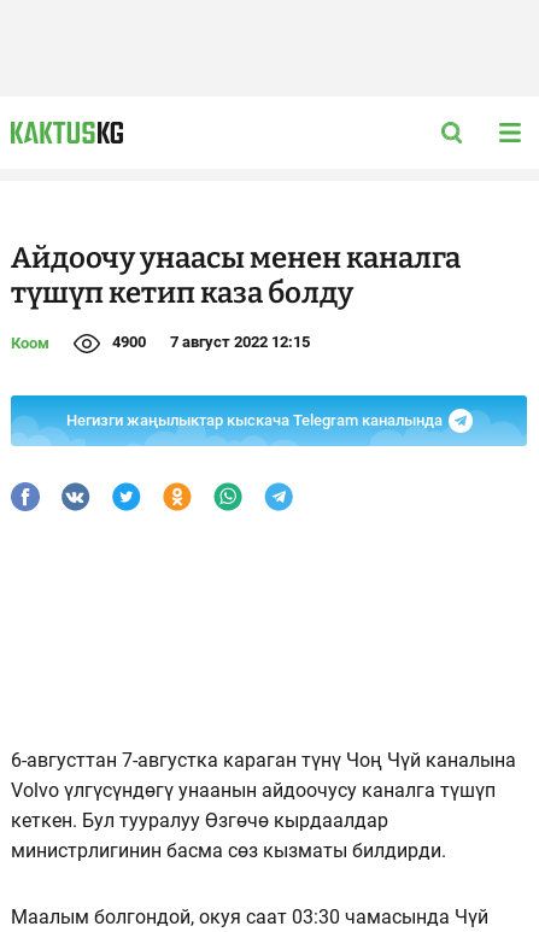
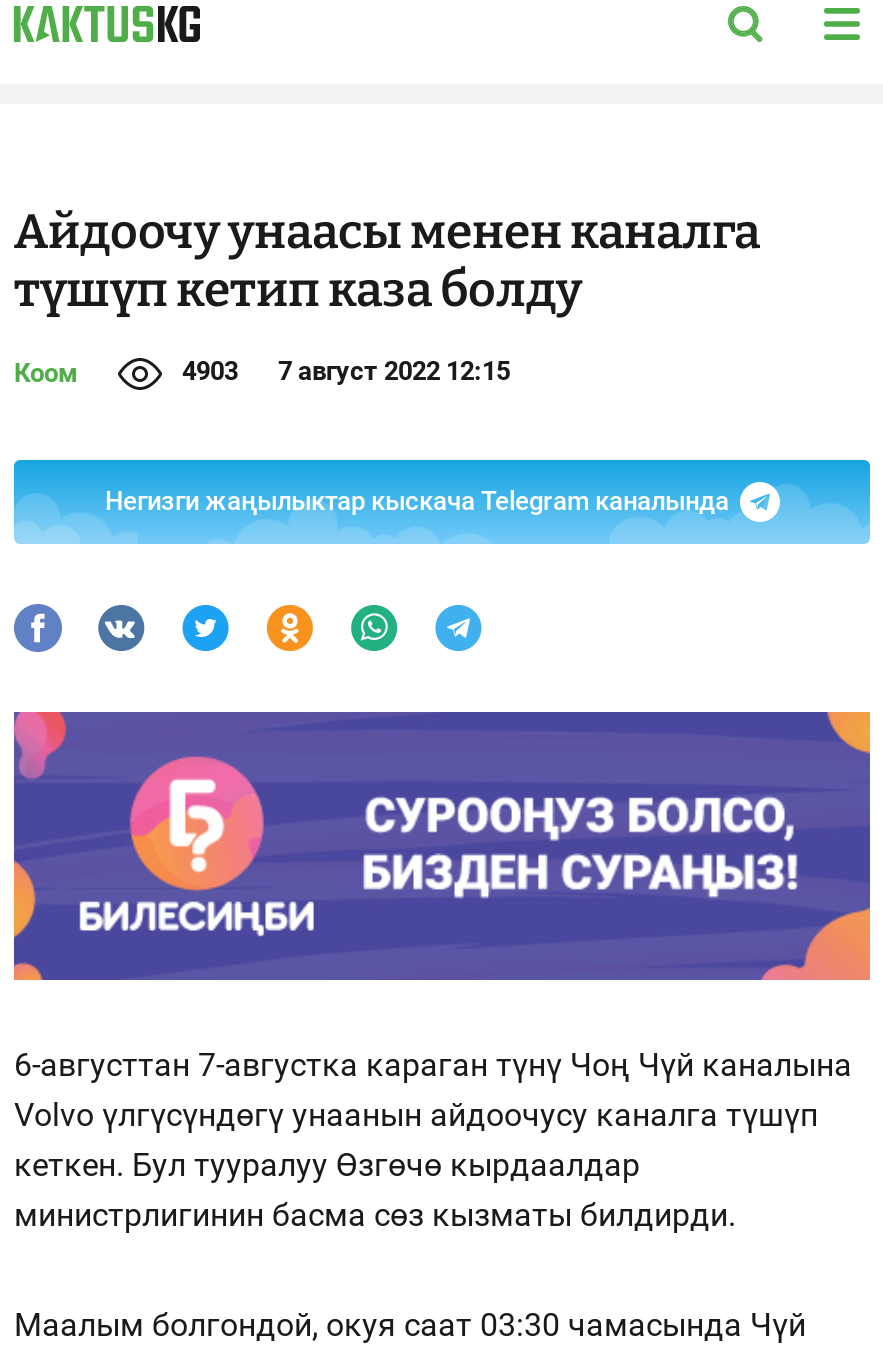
[112,333,310,351] 4900 7 август 2022 12:15 -> [182,356,510,386] 4903 7 август 2022 12:15
none -> [12,710,872,982] [image]

